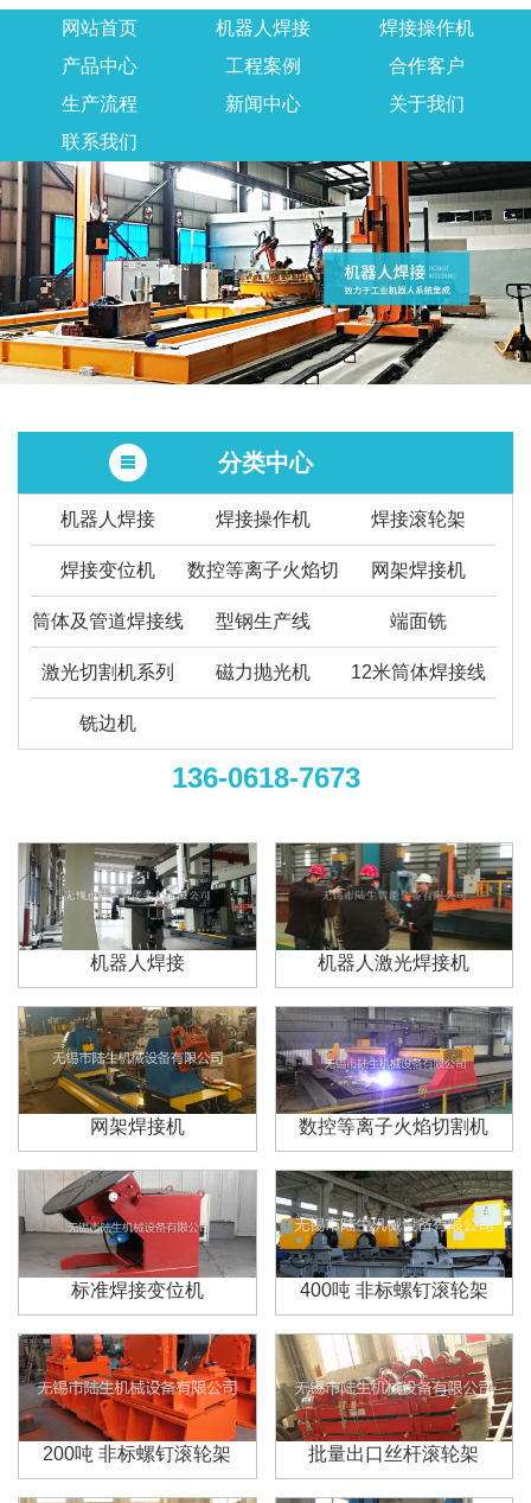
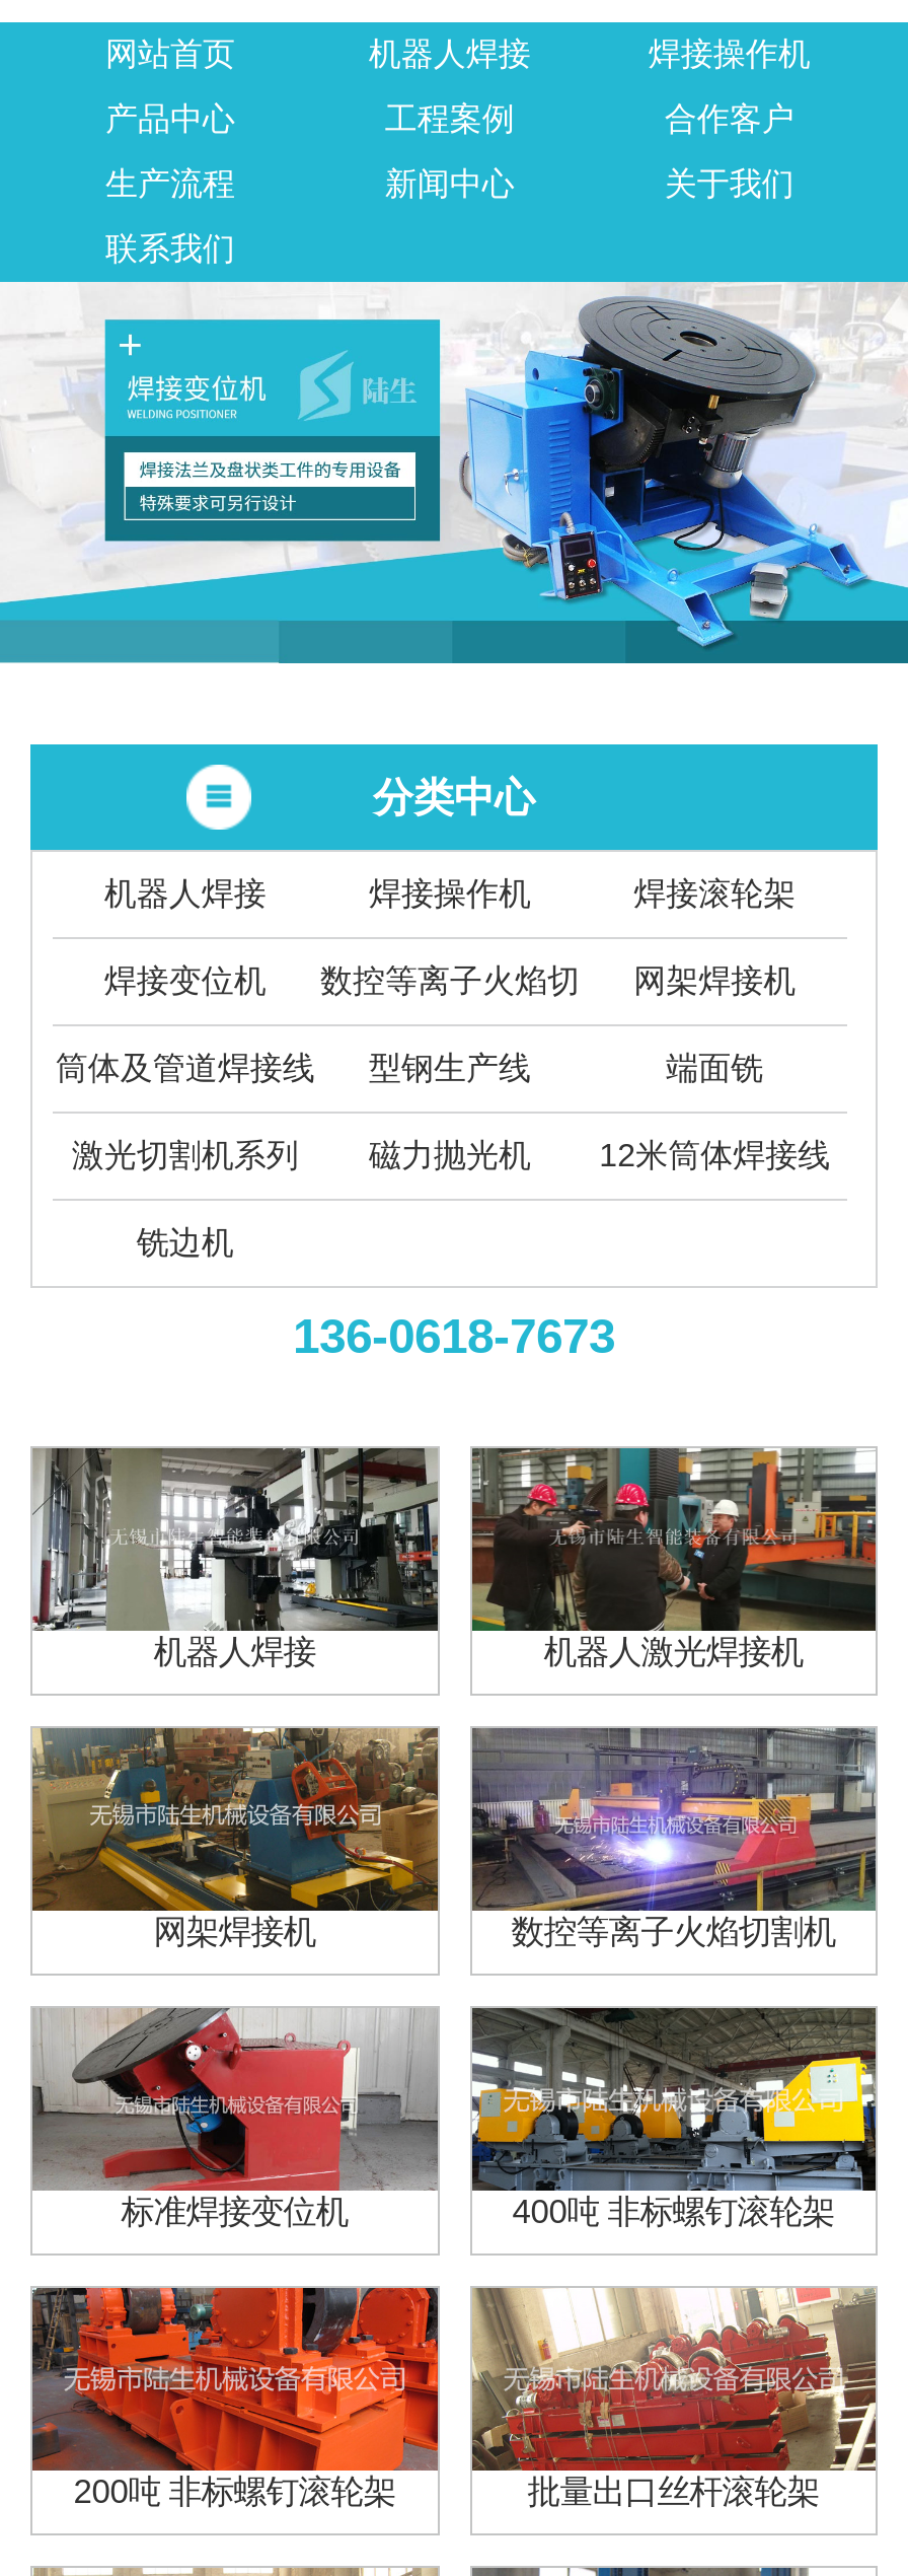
[4,160,527,386] [image] -> [6,280,902,665] [image]

